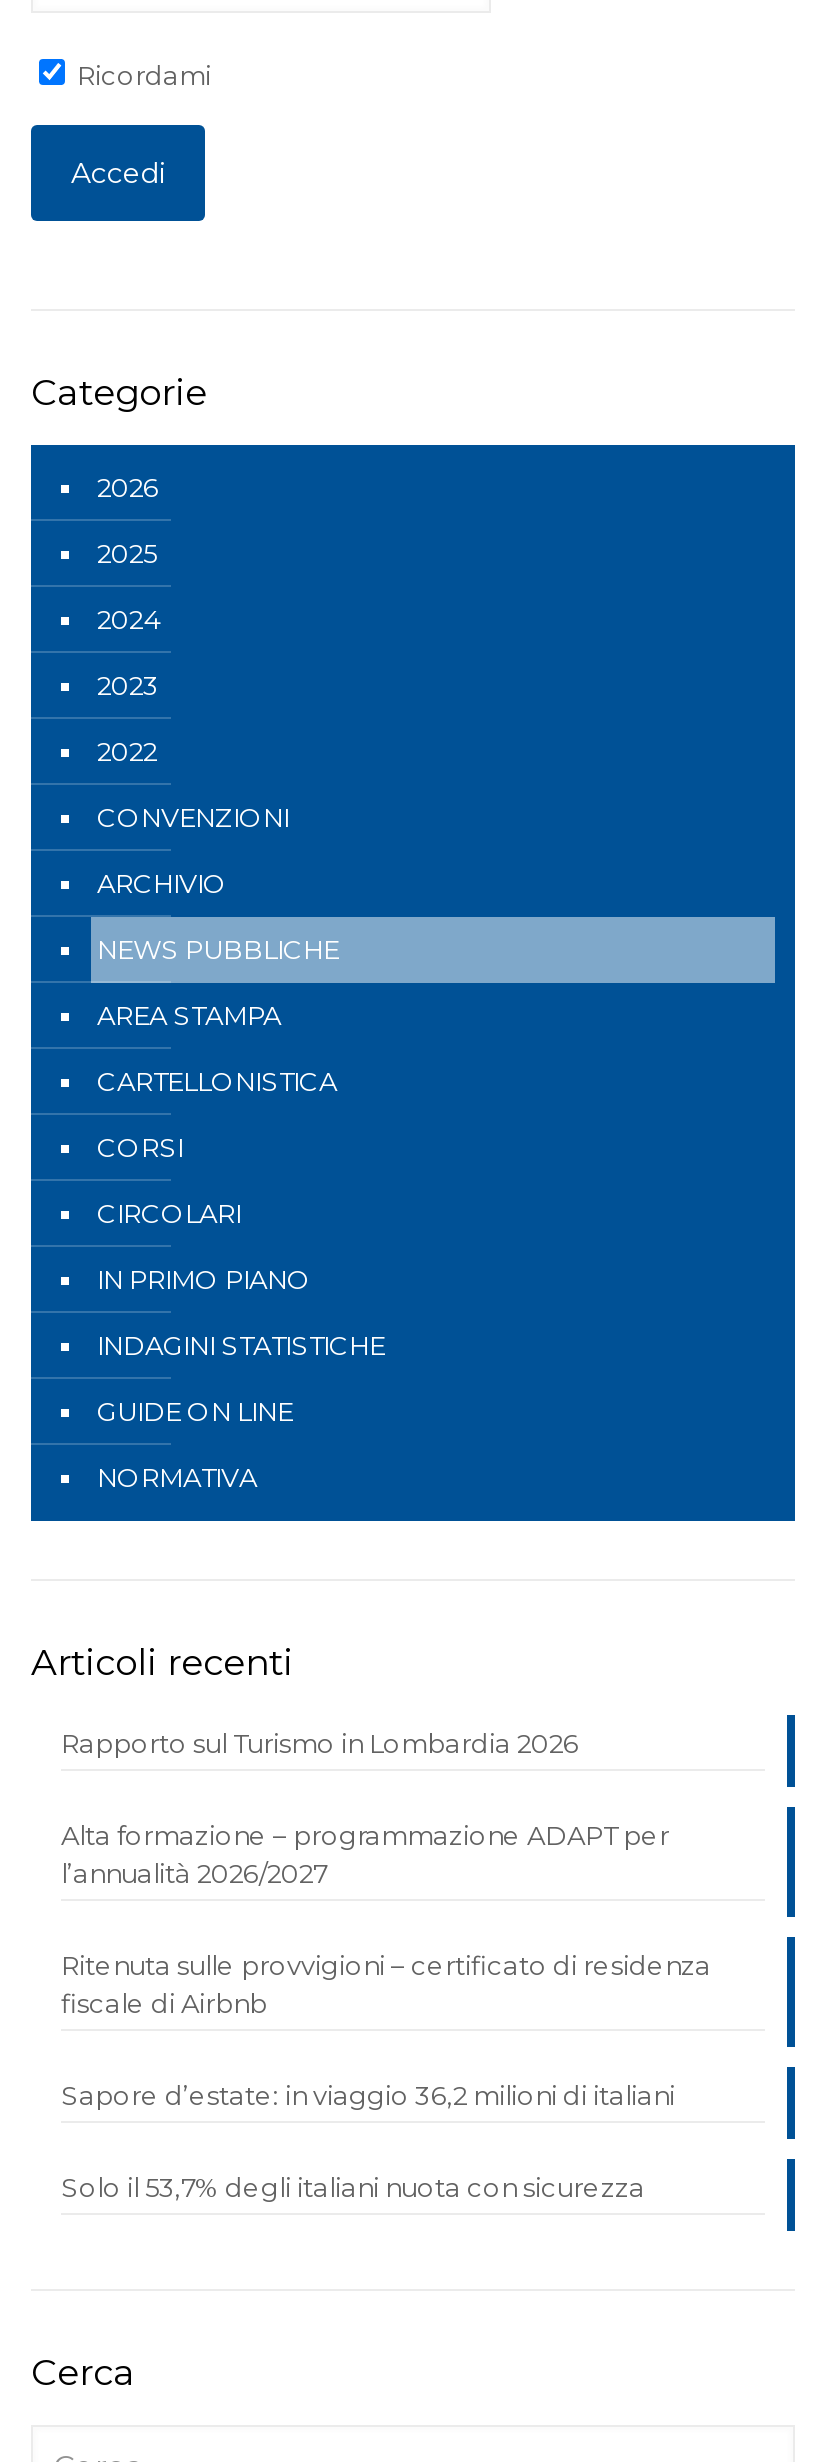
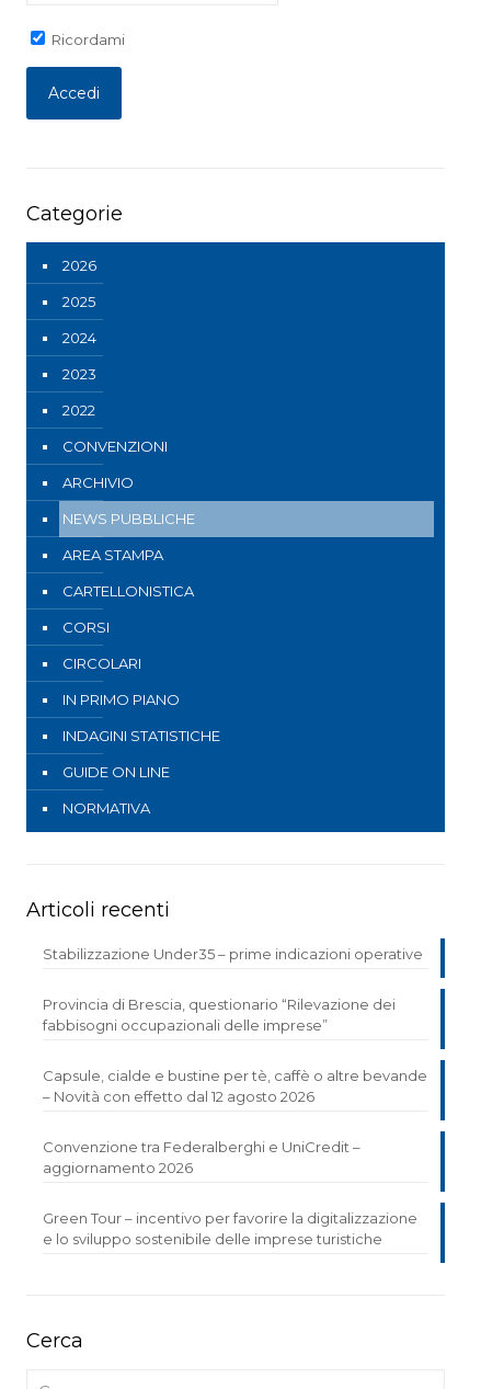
[61,1728,579,1760] Rapporto sul Turismo in Lombardia 2026 -> [43,945,423,963] Stabilizzazione Under35 – prime indicazioni operative
[61,1820,669,1890] Alta formazione – programmazione ADAPT per | l’annualità 2026/2027 -> [43,995,396,1034] Provincia di Brescia, questionario “Rilevazione dei | fabbisogni occupazionali delle imprese”
[61,1950,711,2020] Ritenuta sulle provvigioni – certificato di residenza | fiscale di Airbnb -> [43,1067,427,1105] Capsule, cialde e bustine per tè, caffè o altre bevande | – Novità con effetto dal 12 agosto 2026
[61,2080,675,2112] Sapore d’estate: in viaggio 36,2 milioni di italiani -> [43,1138,360,1176] Convenzione tra Federalberghi e UniCredit – | aggiornamento 2026
[61,2172,645,2204] Solo il 53,7% degli italiani nuota con sicurezza -> [43,1209,417,1248] Green Tour – incentivo per favorire la digitalizzazione | e lo sviluppo sostenibile delle imprese turistiche

